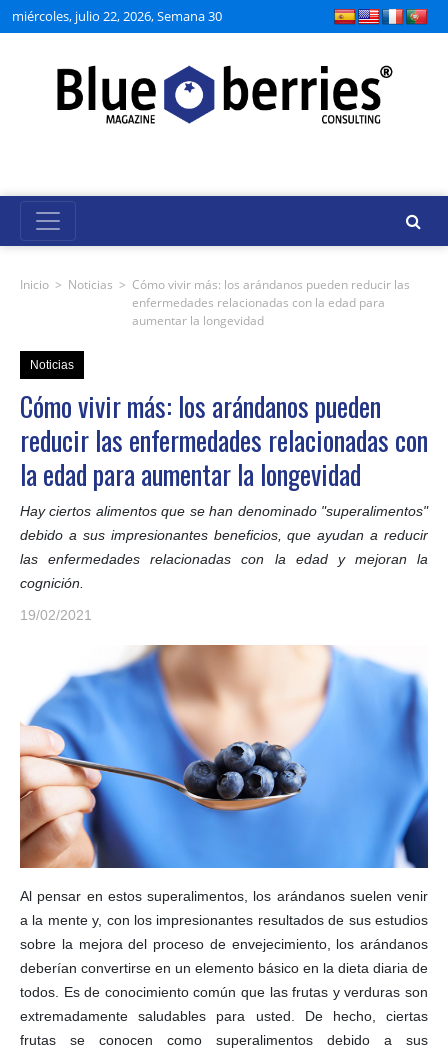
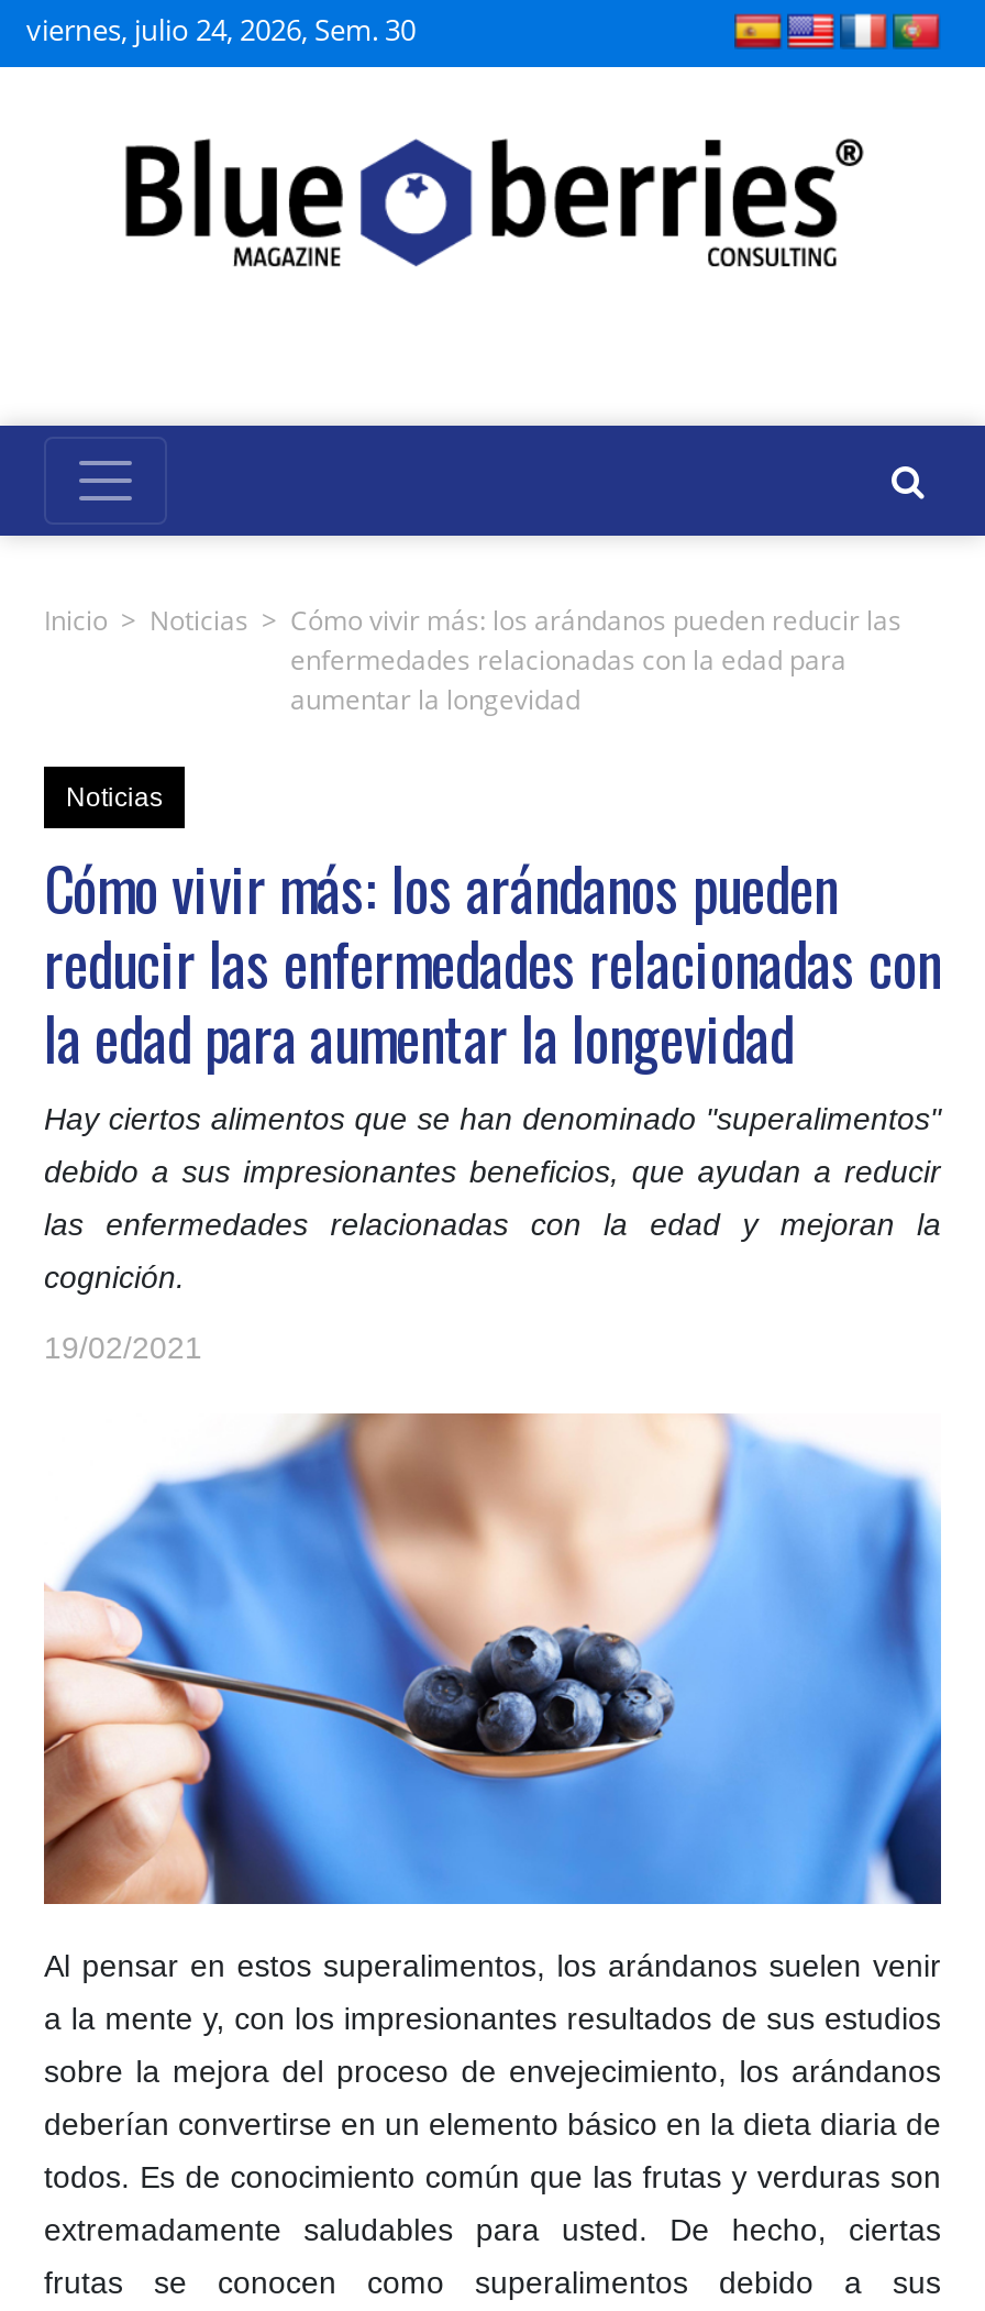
[12,7,222,25] miércoles, julio 22, 2026, Semana 30 -> [26,10,416,49] viernes, julio 24, 2026, Sem. 30

